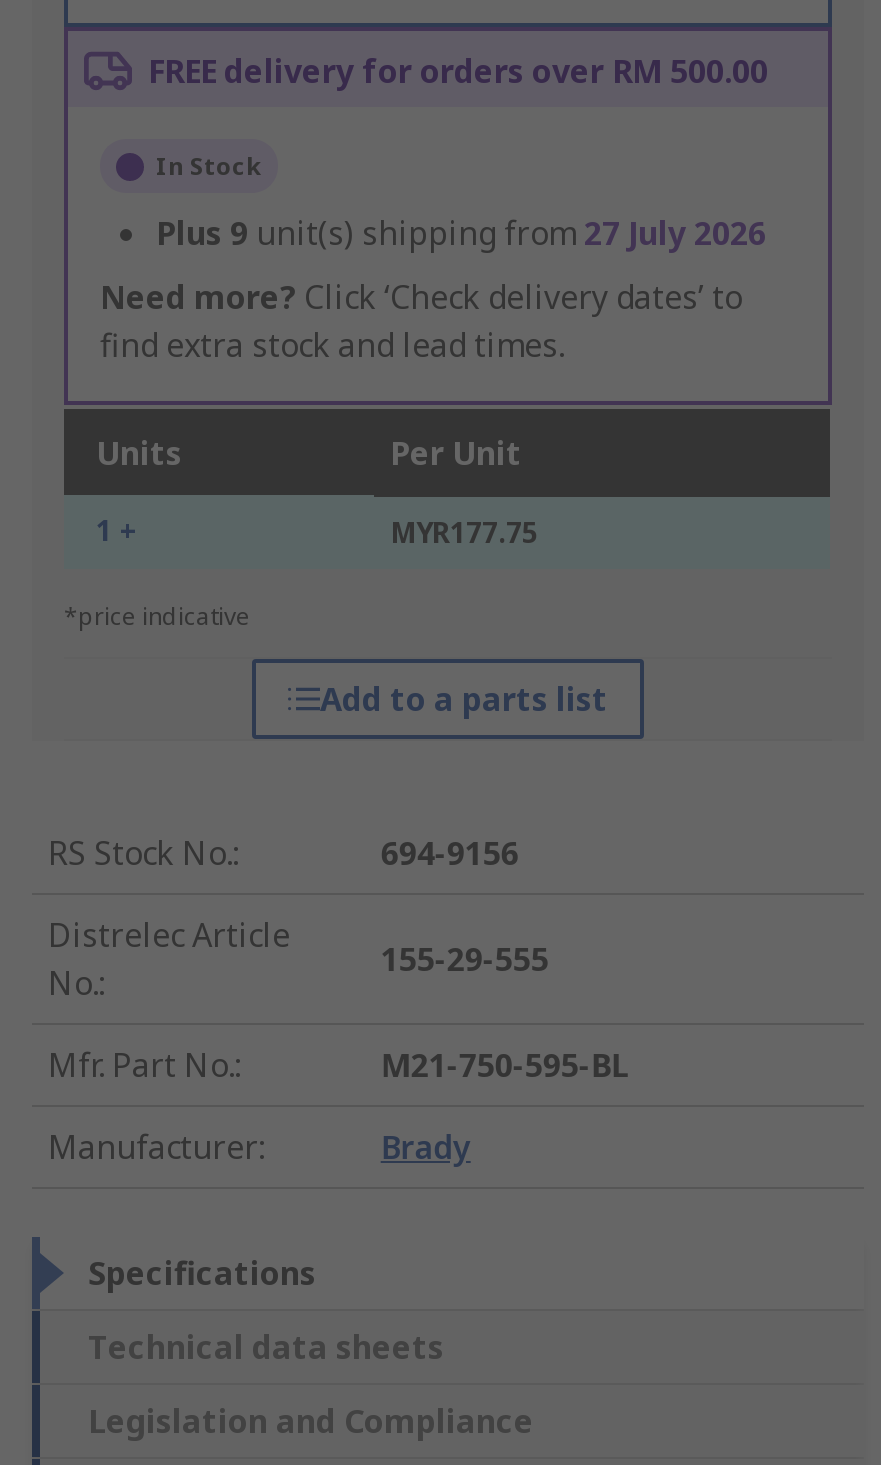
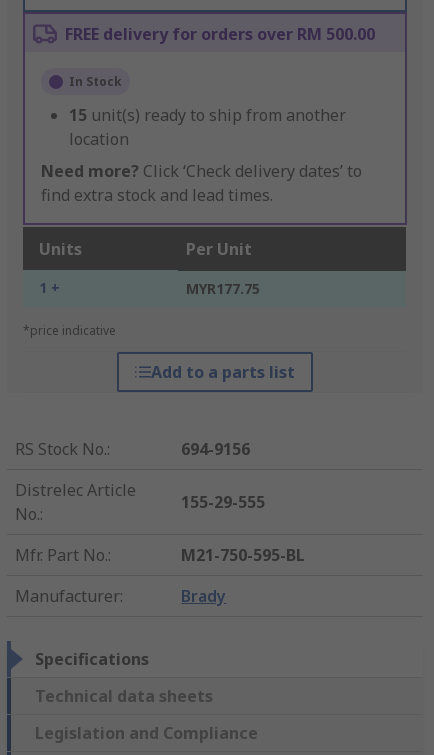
[156,212,766,256] Plus 9 unit(s) shipping from 27 July 2026 -> [69,104,346,150] 15 unit(s) ready to ship from another | location

